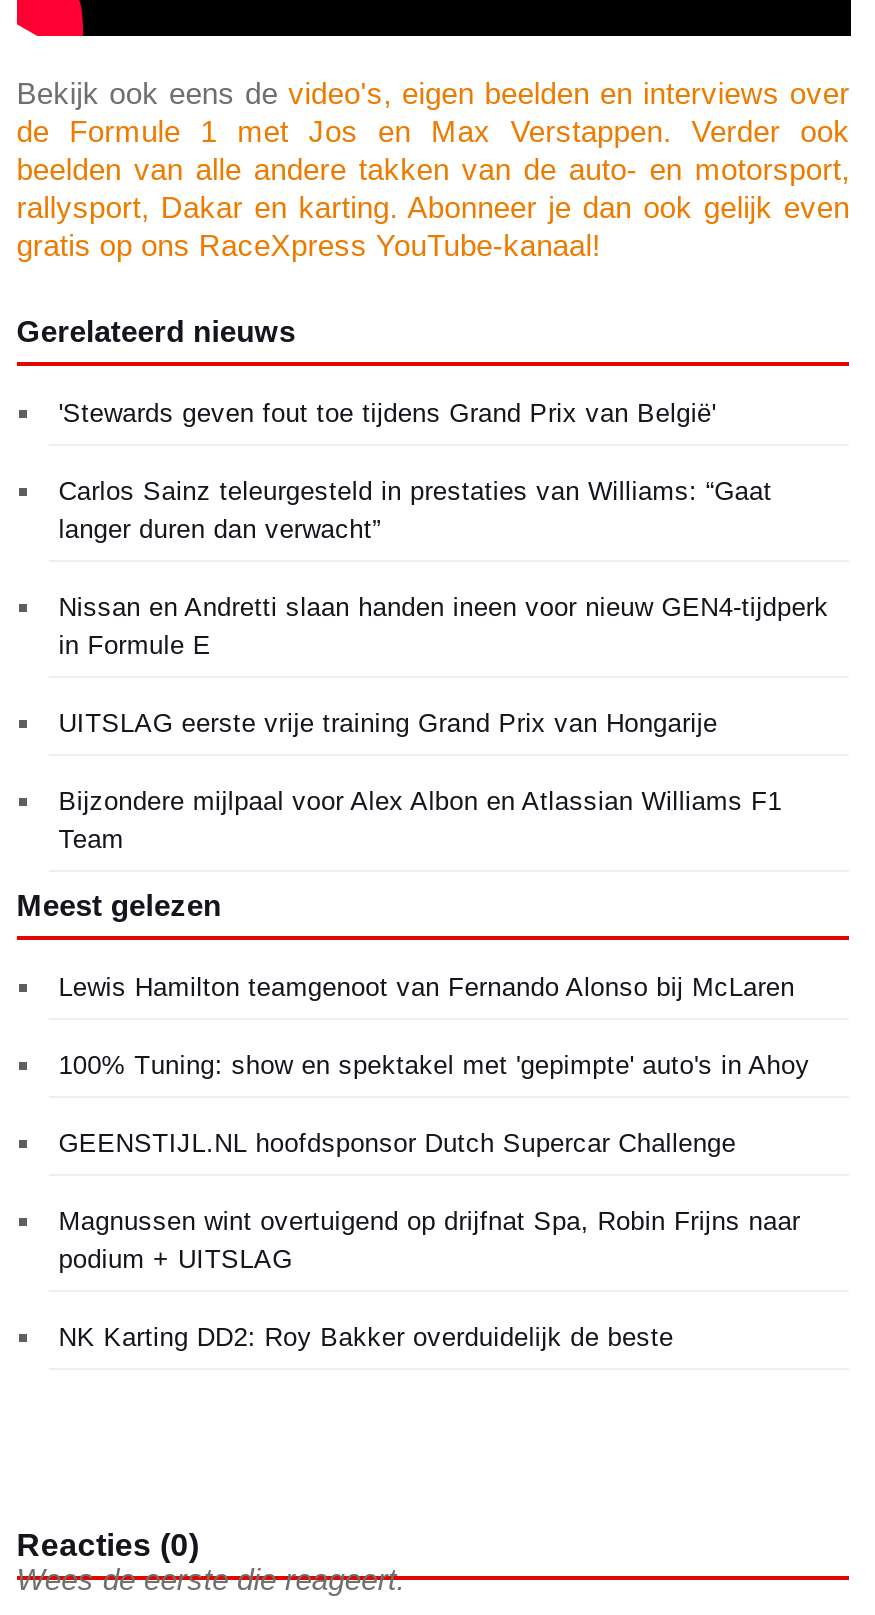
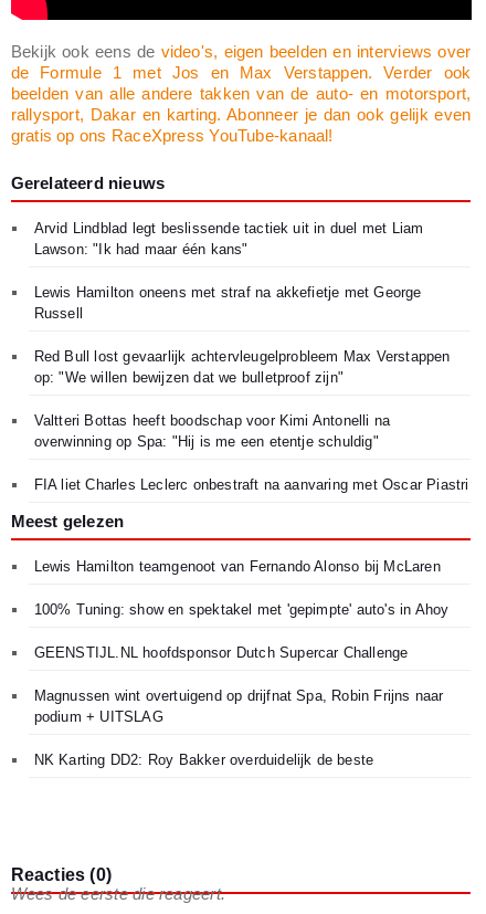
[58,398,716,428] 'Stewards geven fout toe tijdens Grand Prix van België' -> [34,220,423,257] Arvid Lindblad legt beslissende tactiek uit in duel met Liam | Lawson: "Ik had maar één kans"
[58,476,772,544] Carlos Sainz teleurgesteld in prestaties van Williams: “Gaat | langer duren dan verwacht” -> [34,284,421,322] Lewis Hamilton oneens met straf na akkefietje met George | Russell
[58,592,829,660] Nissan en Andretti slaan handen ineen voor nieuw GEN4-tijdperk | in Formule E -> [34,348,450,386] Red Bull lost gevaarlijk achtervleugelprobleem Max Verstappen | op: "We willen bewijzen dat we bulletproof zijn"
[58,708,717,738] UITSLAG eerste vrije training Grand Prix van Hongarije -> [34,412,390,450] Valtteri Bottas heeft boodschap voor Kimi Antonelli na | overwinning op Spa: "Hij is me een etentje schuldig"
[58,786,782,854] Bijzondere mijlpaal voor Alex Albon en Atlassian Williams F1 | Team -> [34,476,469,493] FIA liet Charles Leclerc onbestraft na aanvaring met Oscar Piastri

